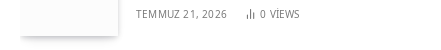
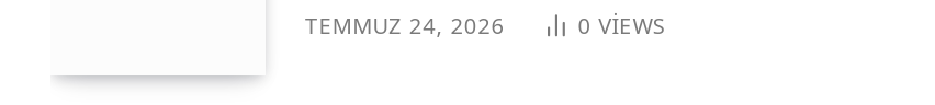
[136,7,227,21] TEMMUZ 21, 2026 -> [305,11,505,42] TEMMUZ 24, 2026

